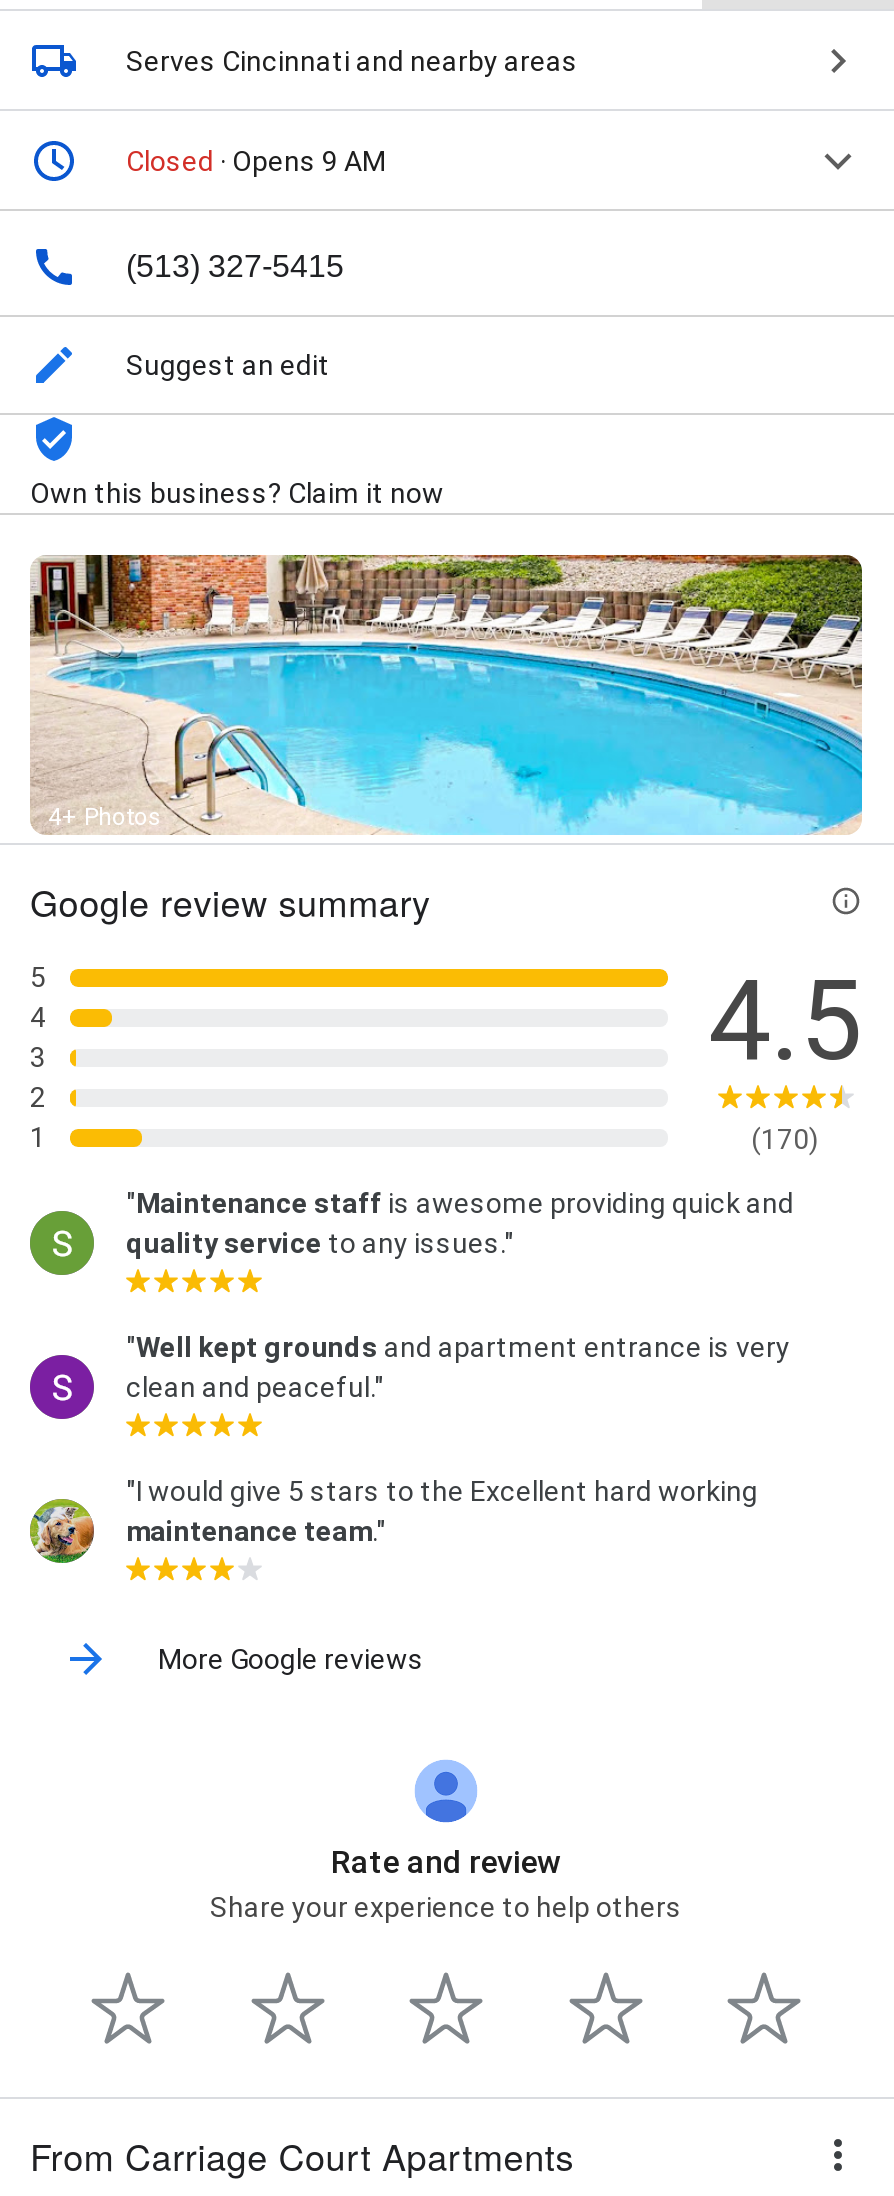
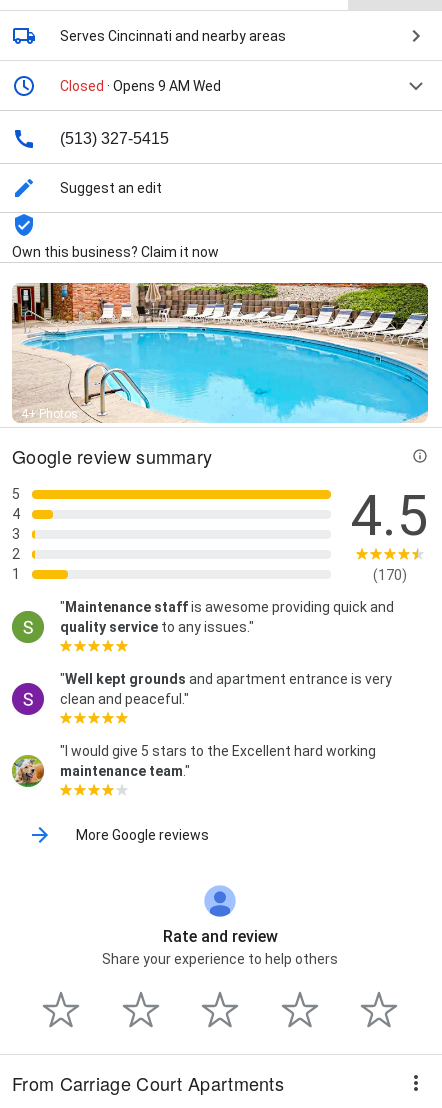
[126,145,386,177] Closed · Opens 9 AM -> [60,78,221,94] Closed · Opens 9 AM Wed

